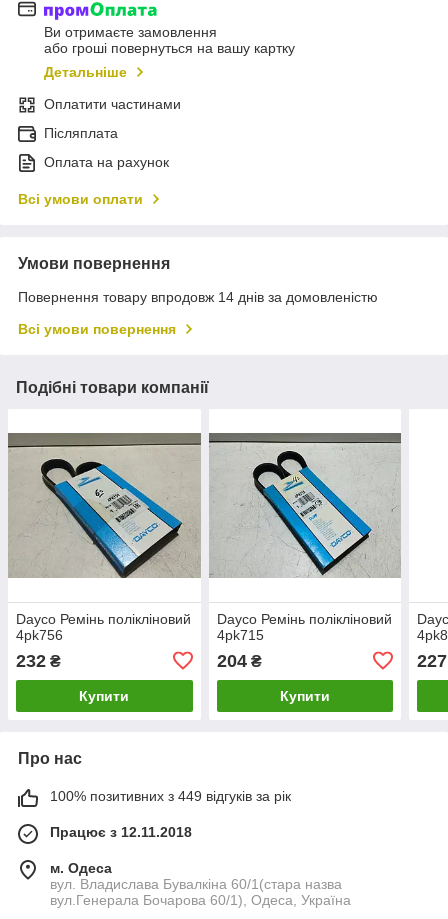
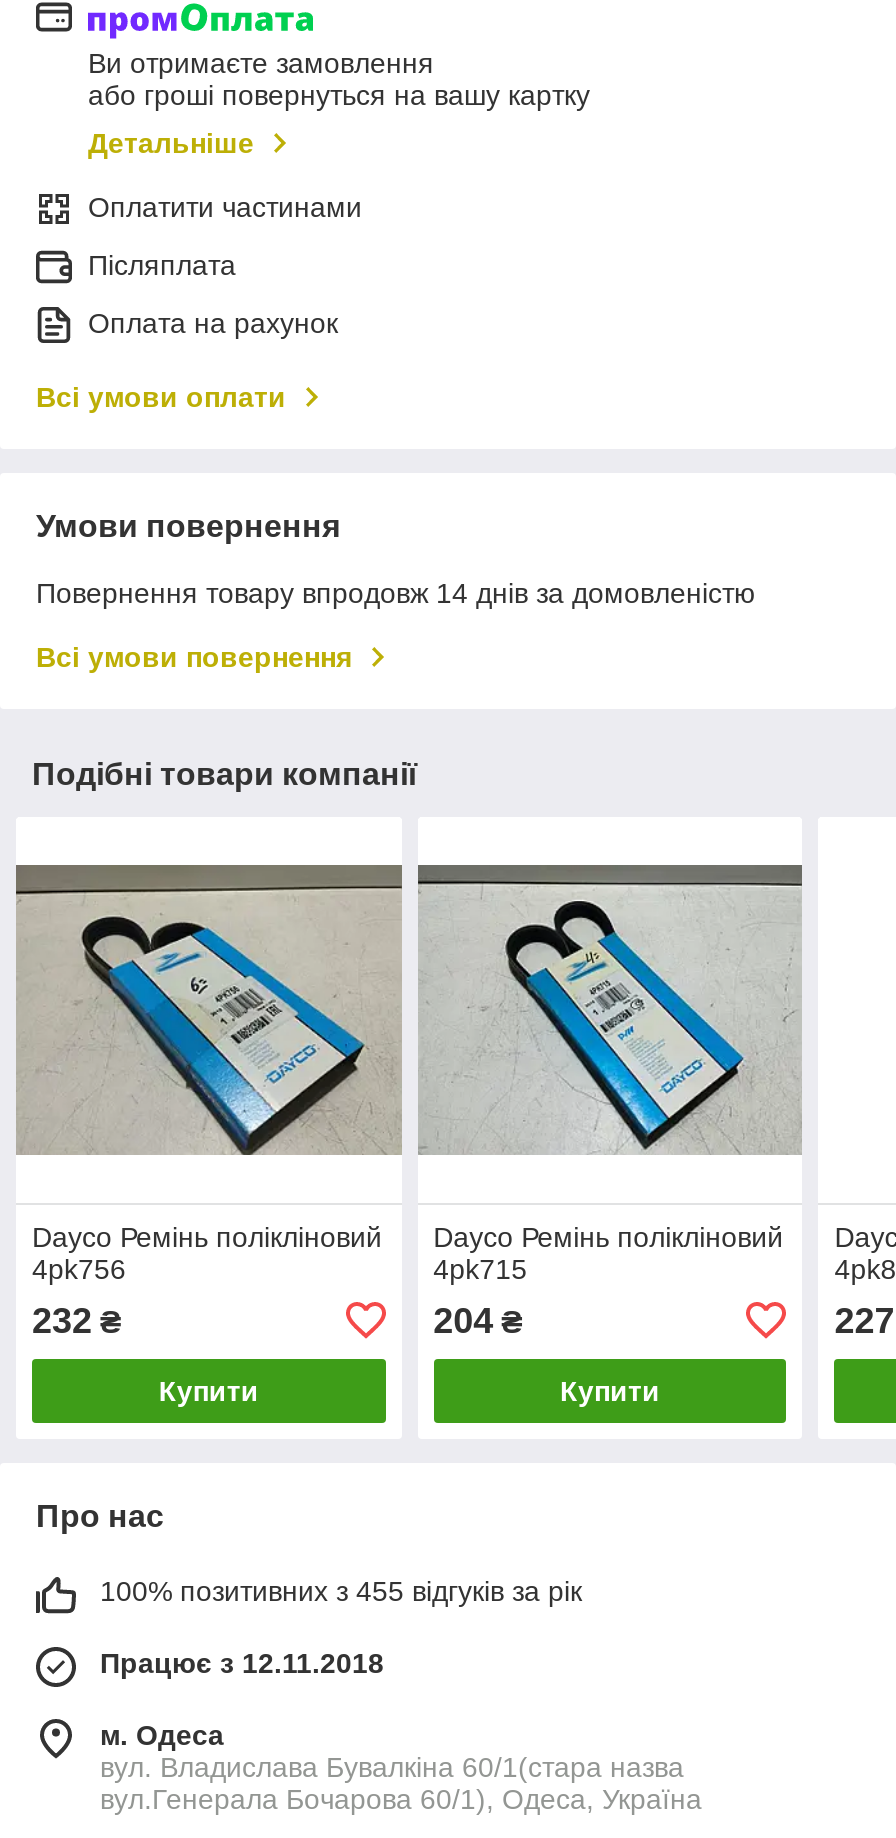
[50,788,291,804] 100% позитивних з 449 відгуків за рік -> [100,1575,582,1607] 100% позитивних з 455 відгуків за рік

